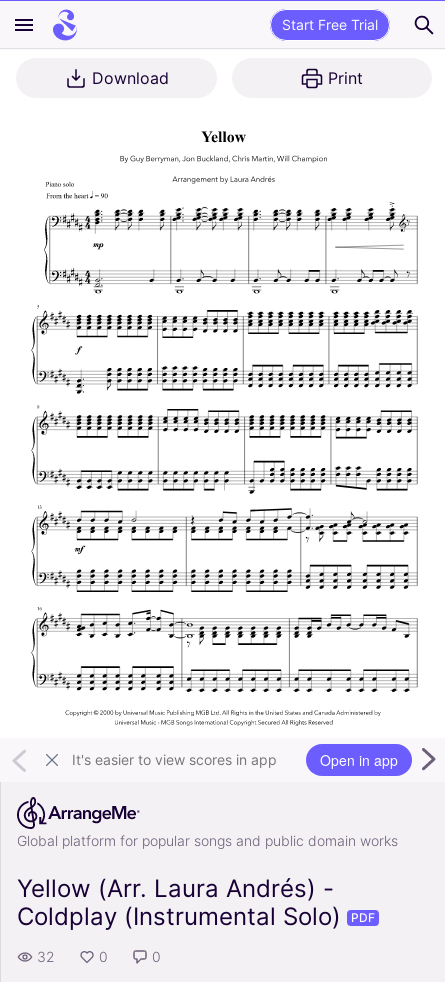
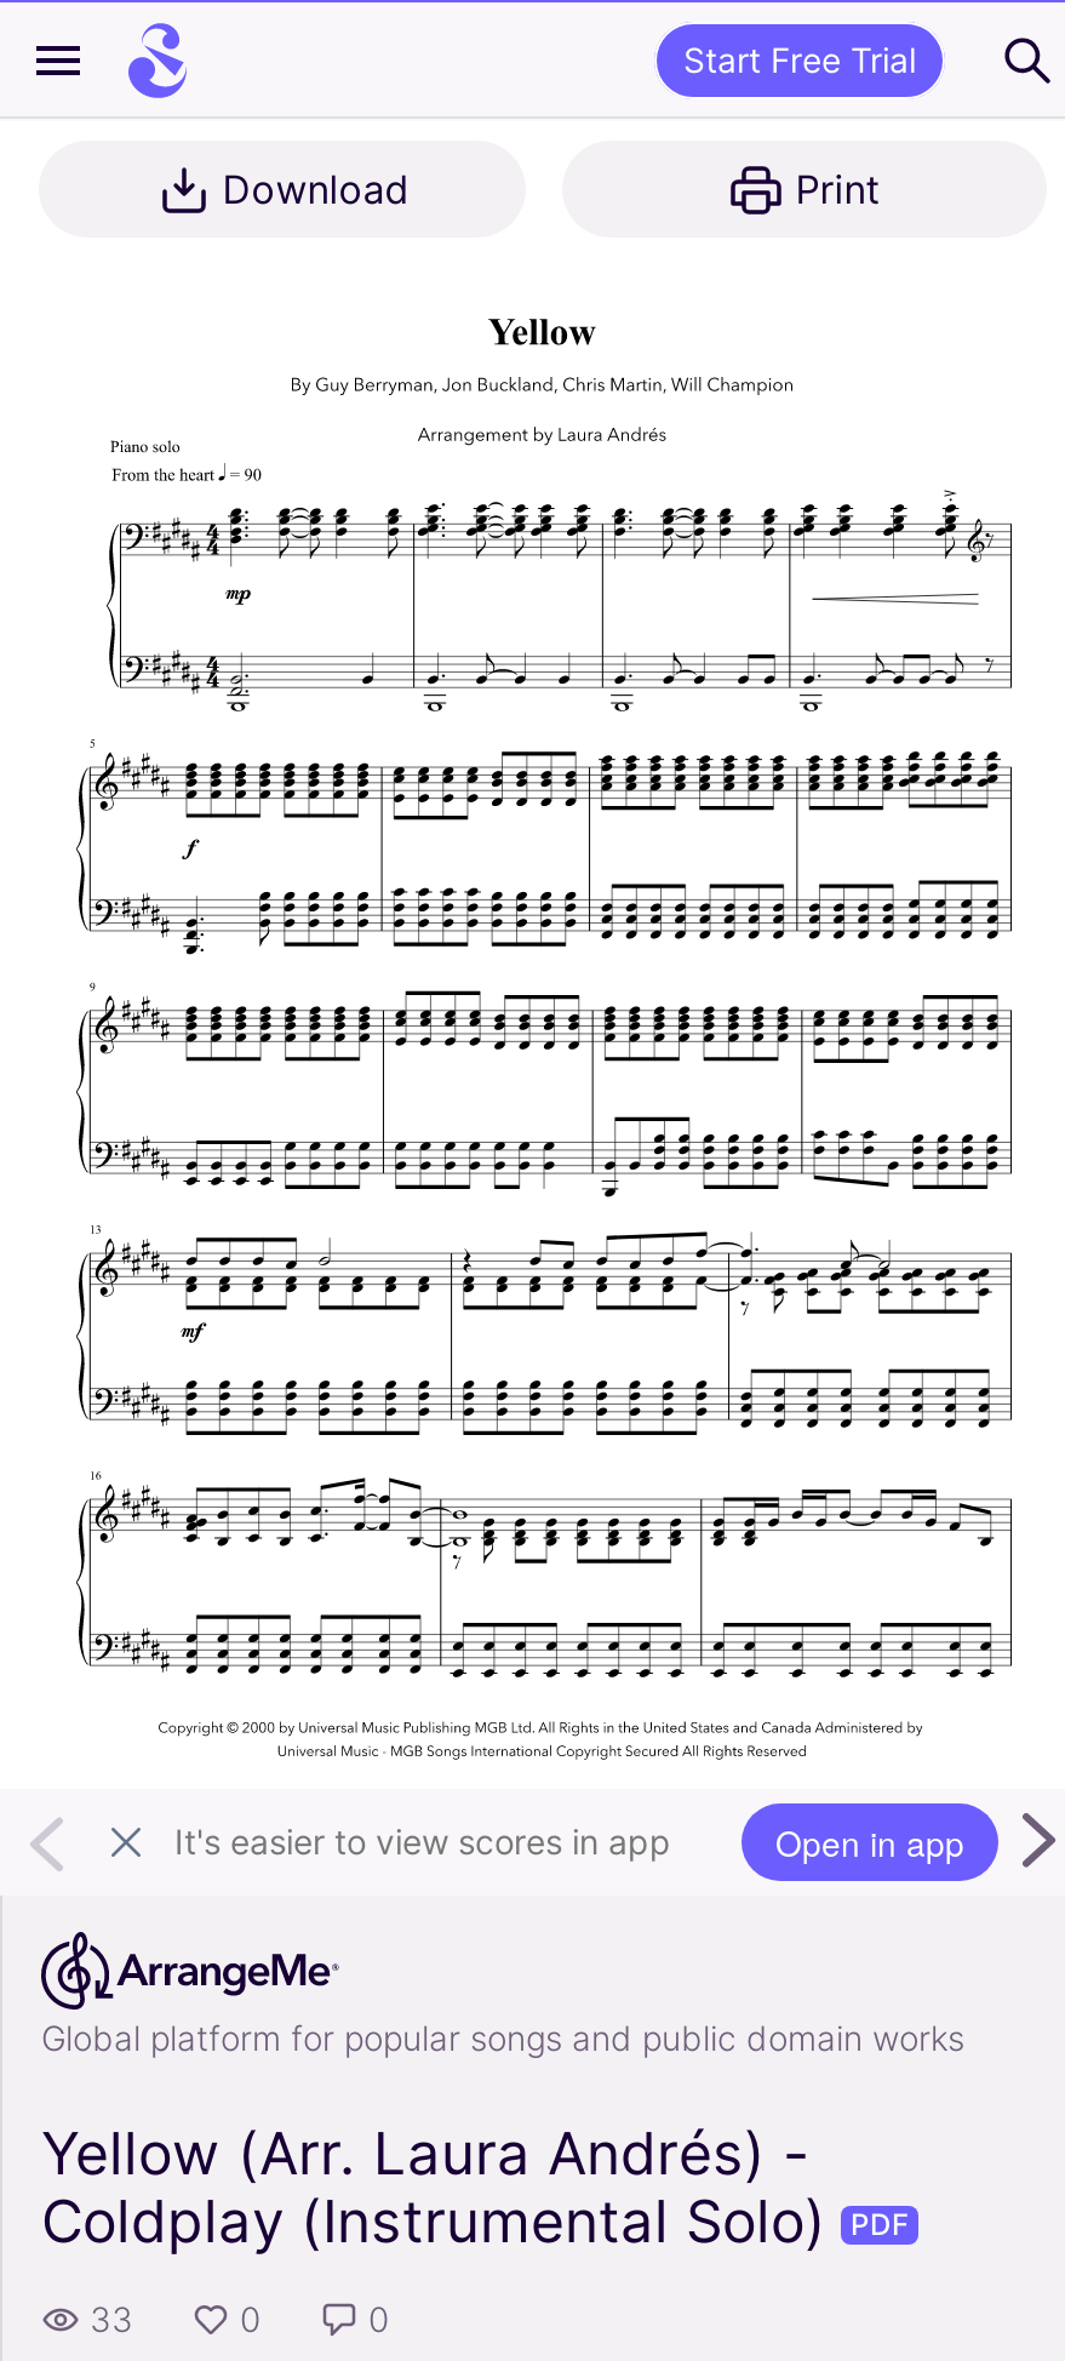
[37,947,55,964] 32 -> [90,2297,133,2338] 33

